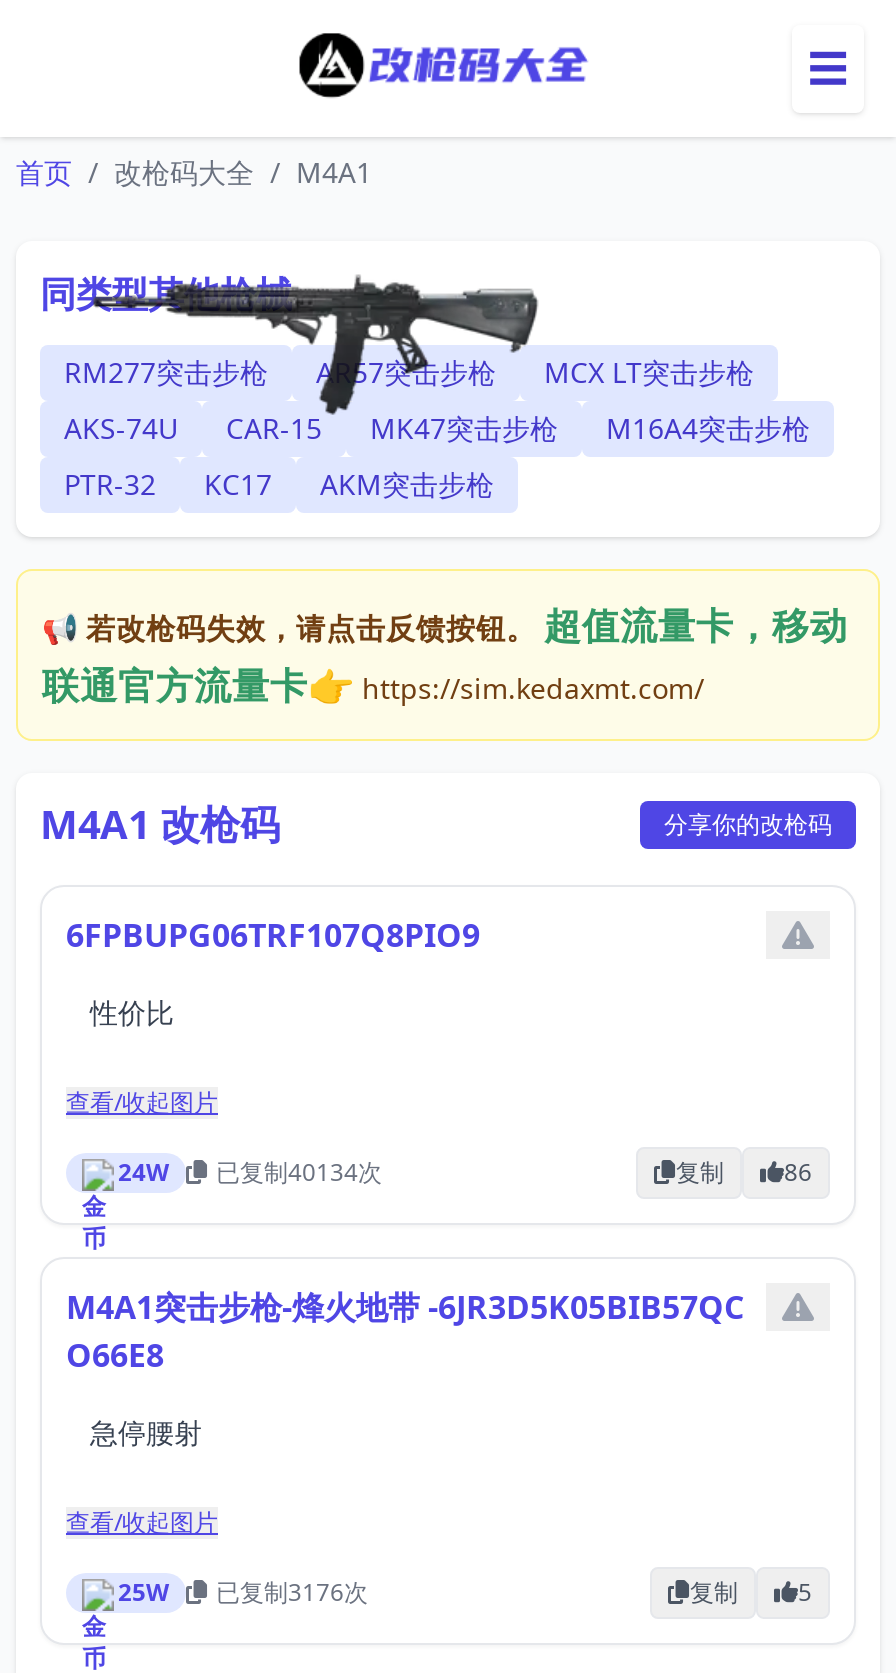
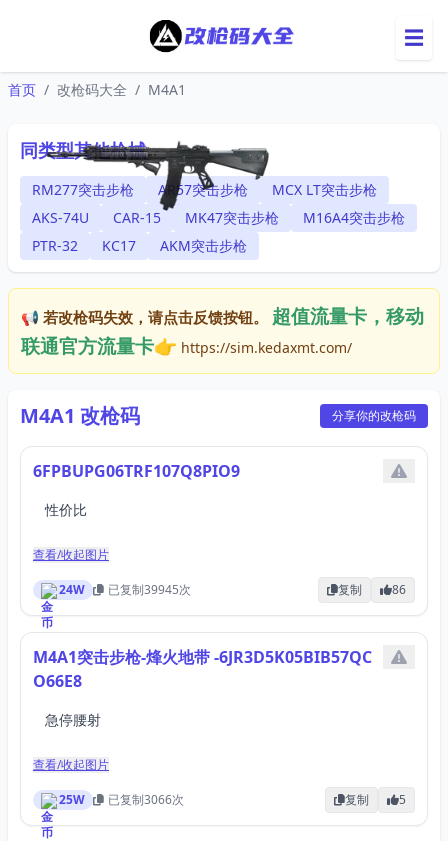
[118,1155,382,1189] 24W 已复制40134次 -> [59,581,191,598] 24W 已复制39945次
[118,1575,368,1609] 25W 已复制3176次 -> [59,791,184,808] 25W 已复制3066次

